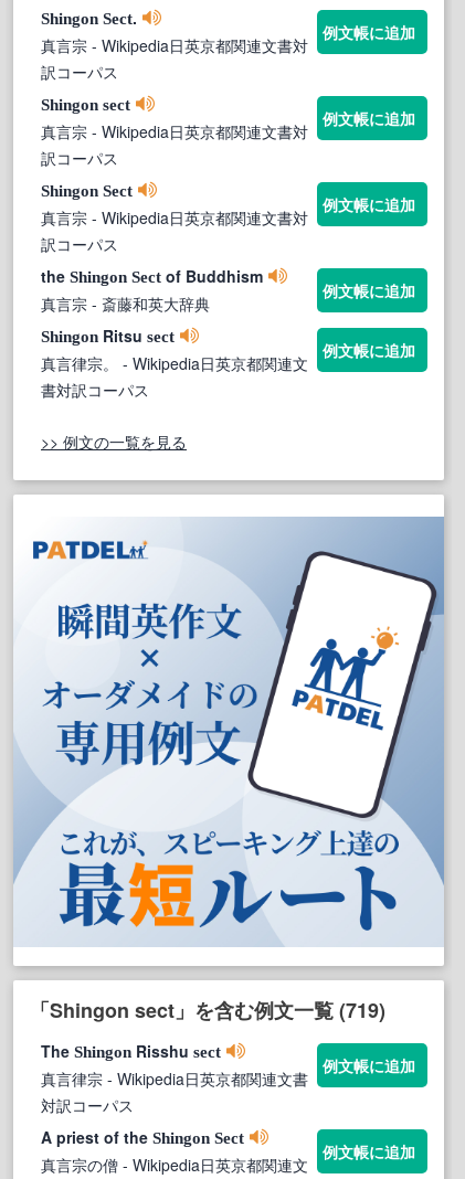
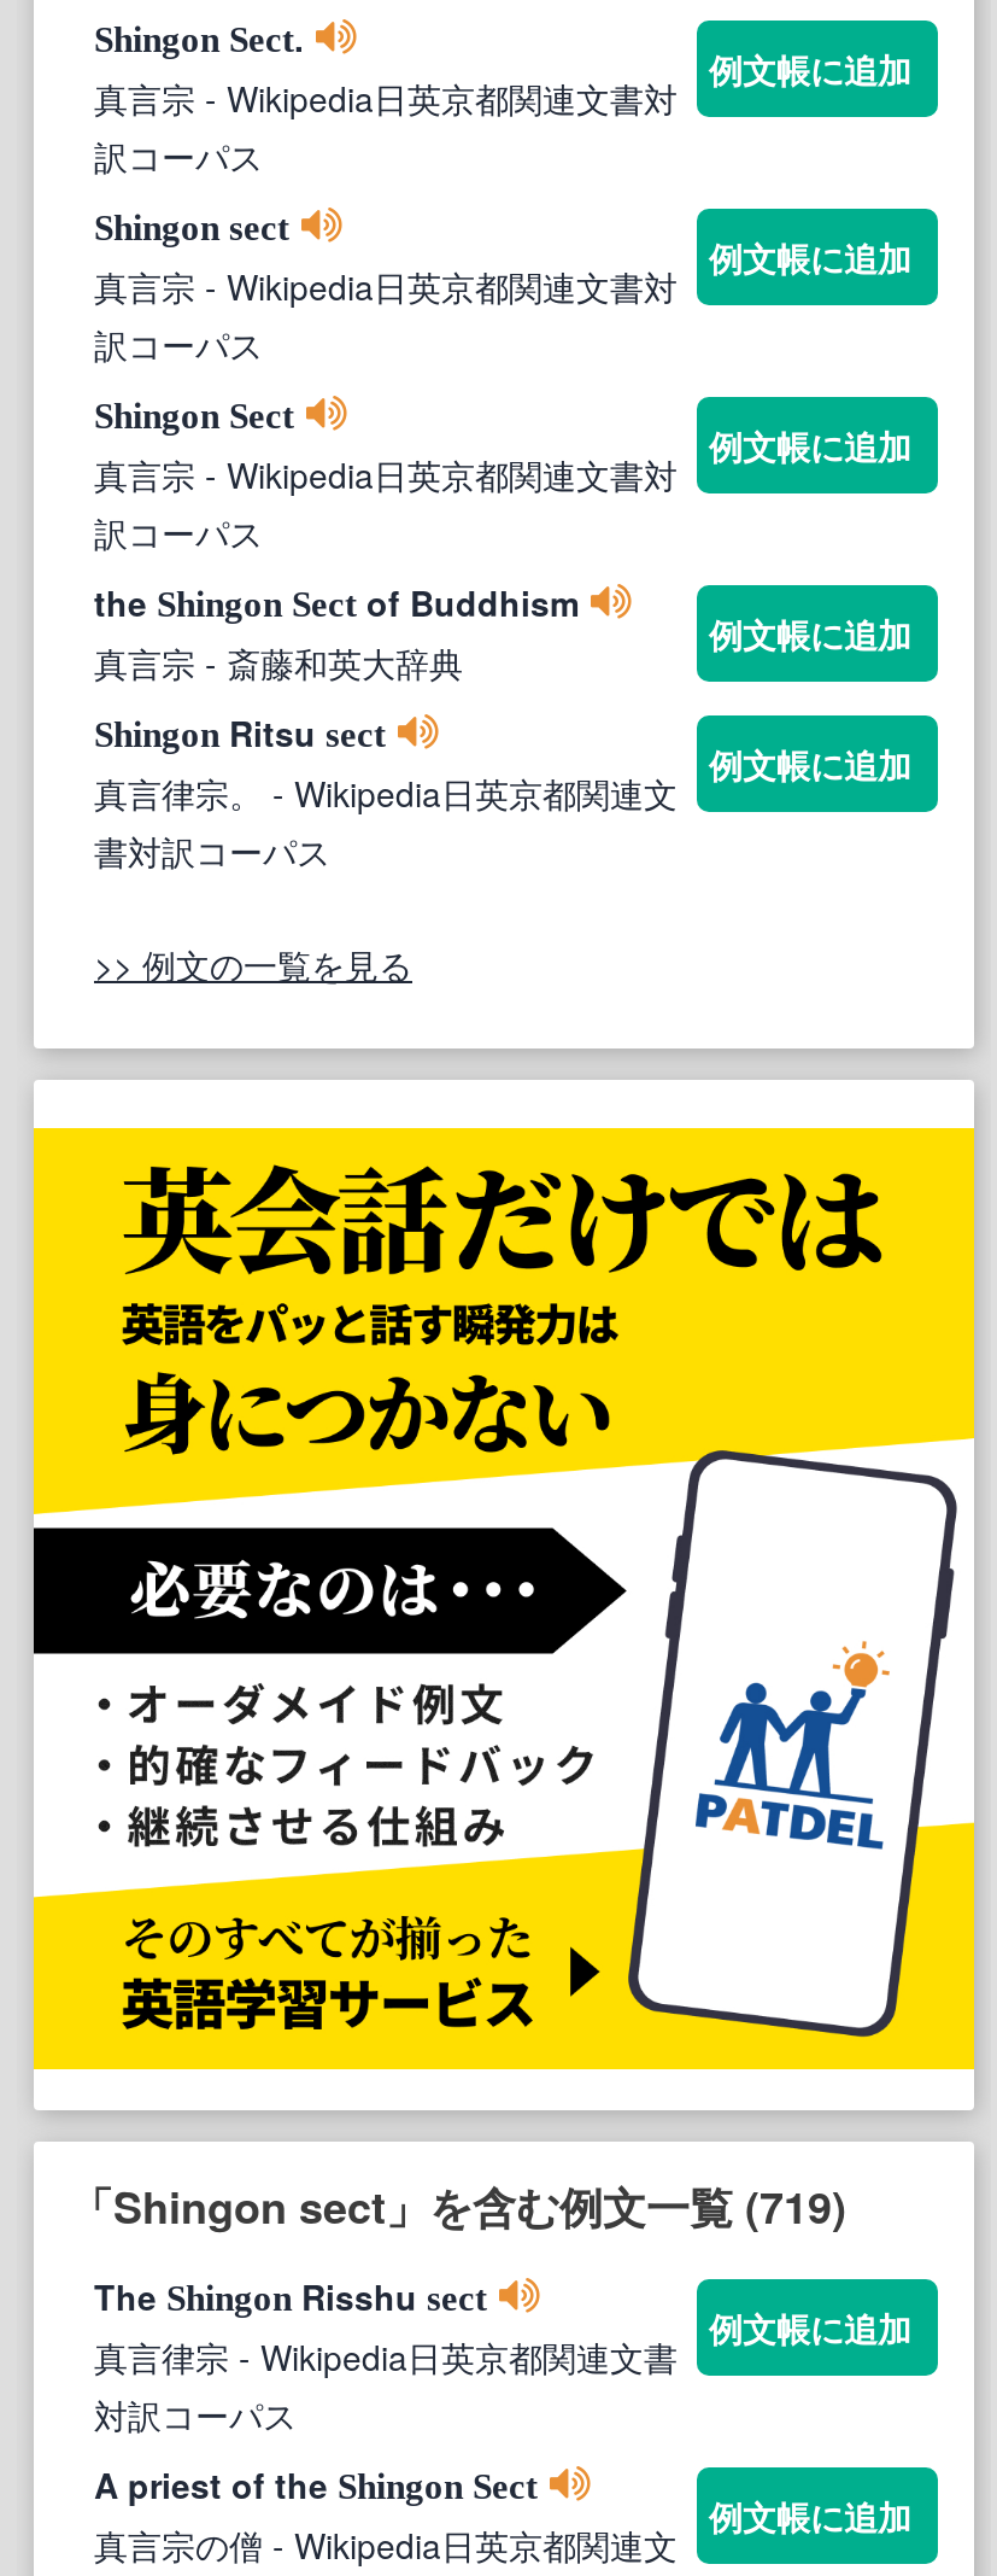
[13,516,444,947] [image] -> [31,1126,977,2072] [image]

